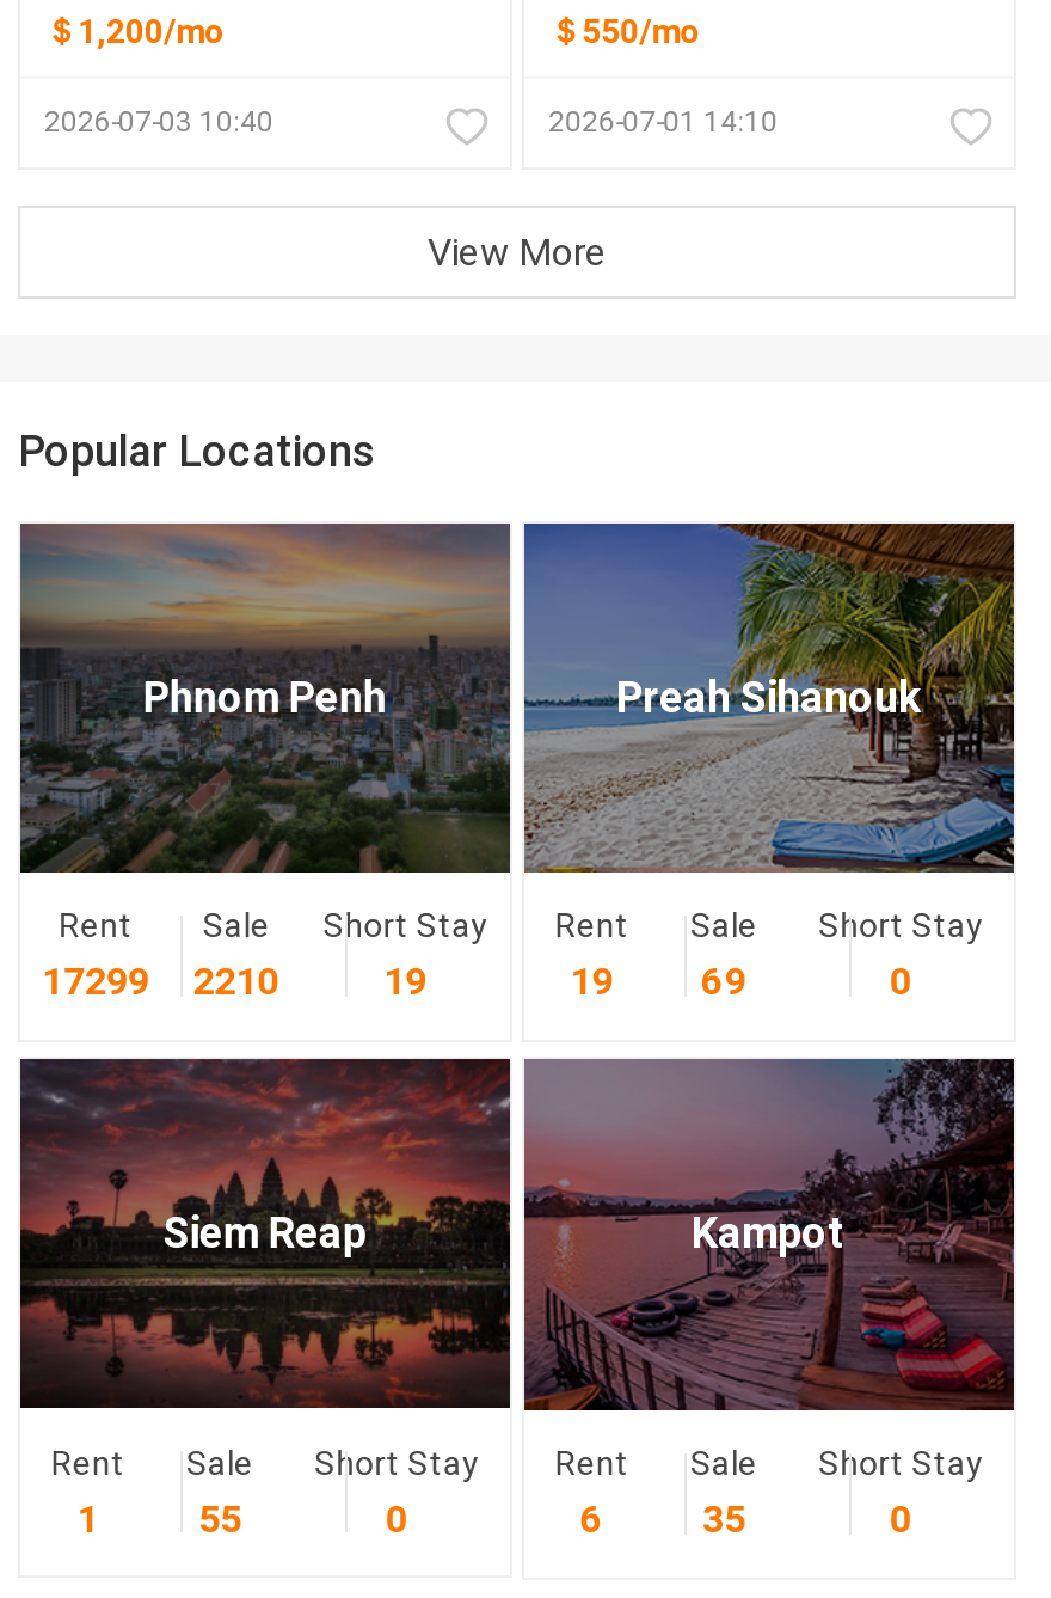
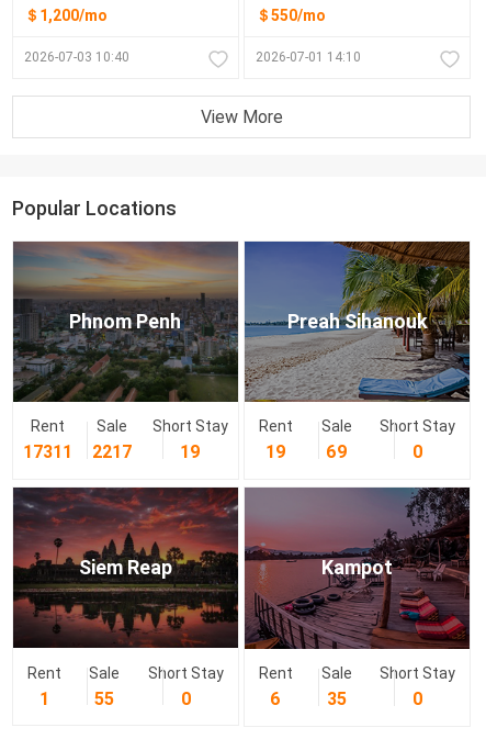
[42,960,150,1005] 17299 -> [23,442,73,463] 17311
[193,960,279,1005] 2210 -> [93,442,132,463] 2217

